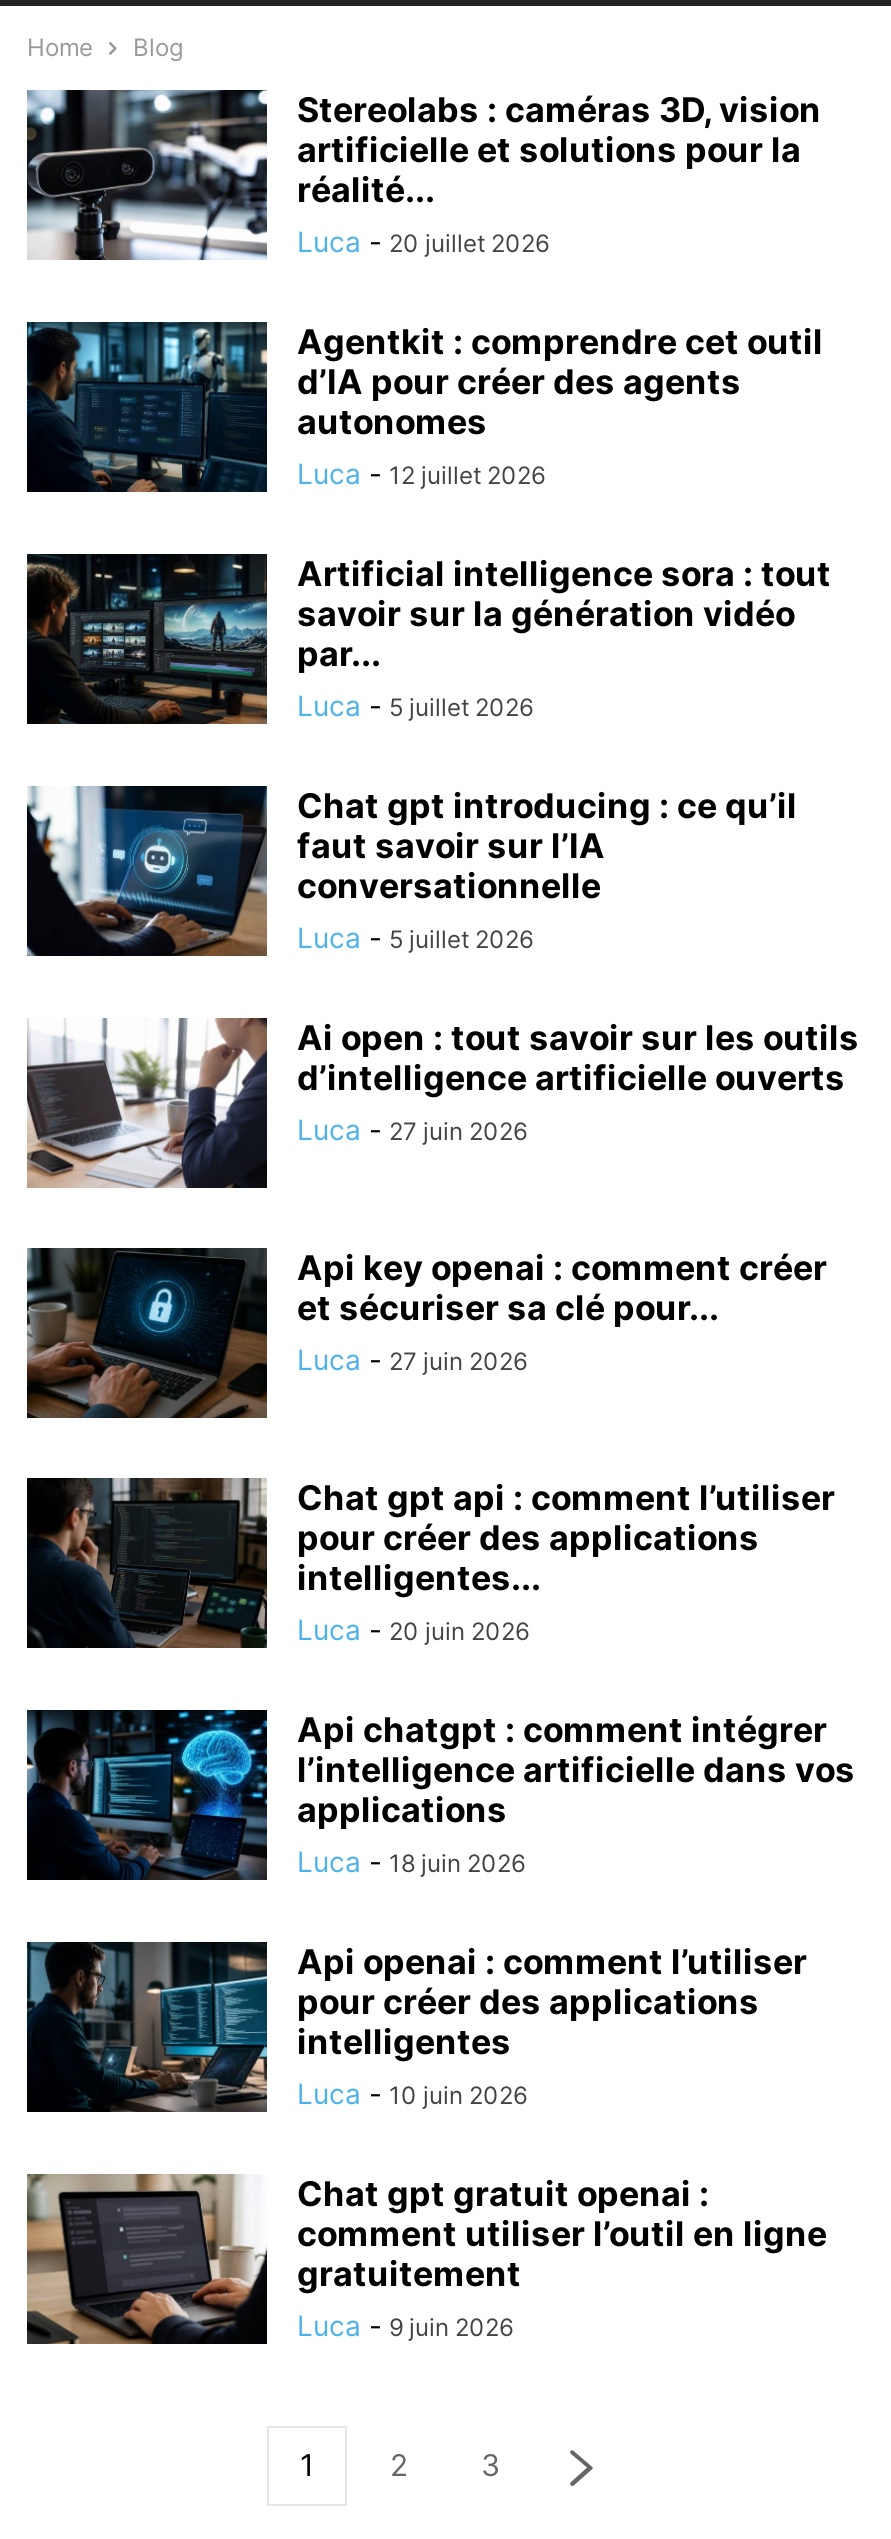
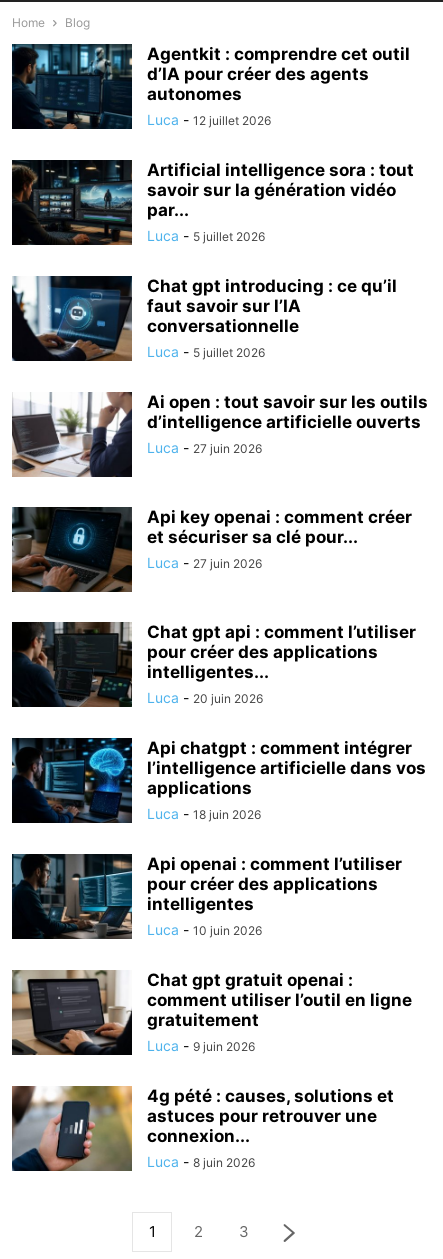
[25,90,821,260] [image] | Stereolabs : caméras 3D, vision | artificielle et solutions pour la | réalité... | Luca - 20 juillet 2026 -> none
moved [25,320,859,2342] -> [11,43,428,1054]: [image] | Agentkit : comprendre cet outil | d’IA pour créer des agents | ... | gratuitement | Luca - 9 juin 2026
none -> [11,1085,394,1172] [image] | 4g pété : causes, solutions et | astuces pour retrouver une | connexion... | Luca - 8 juin 2026

